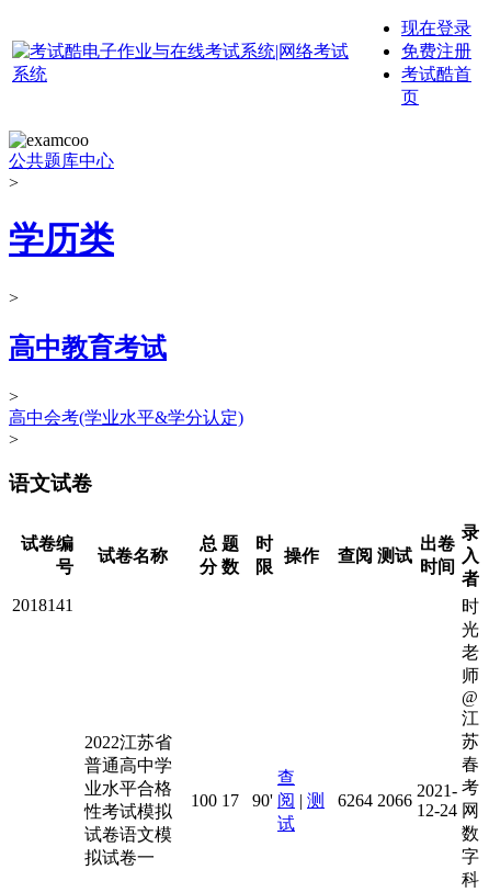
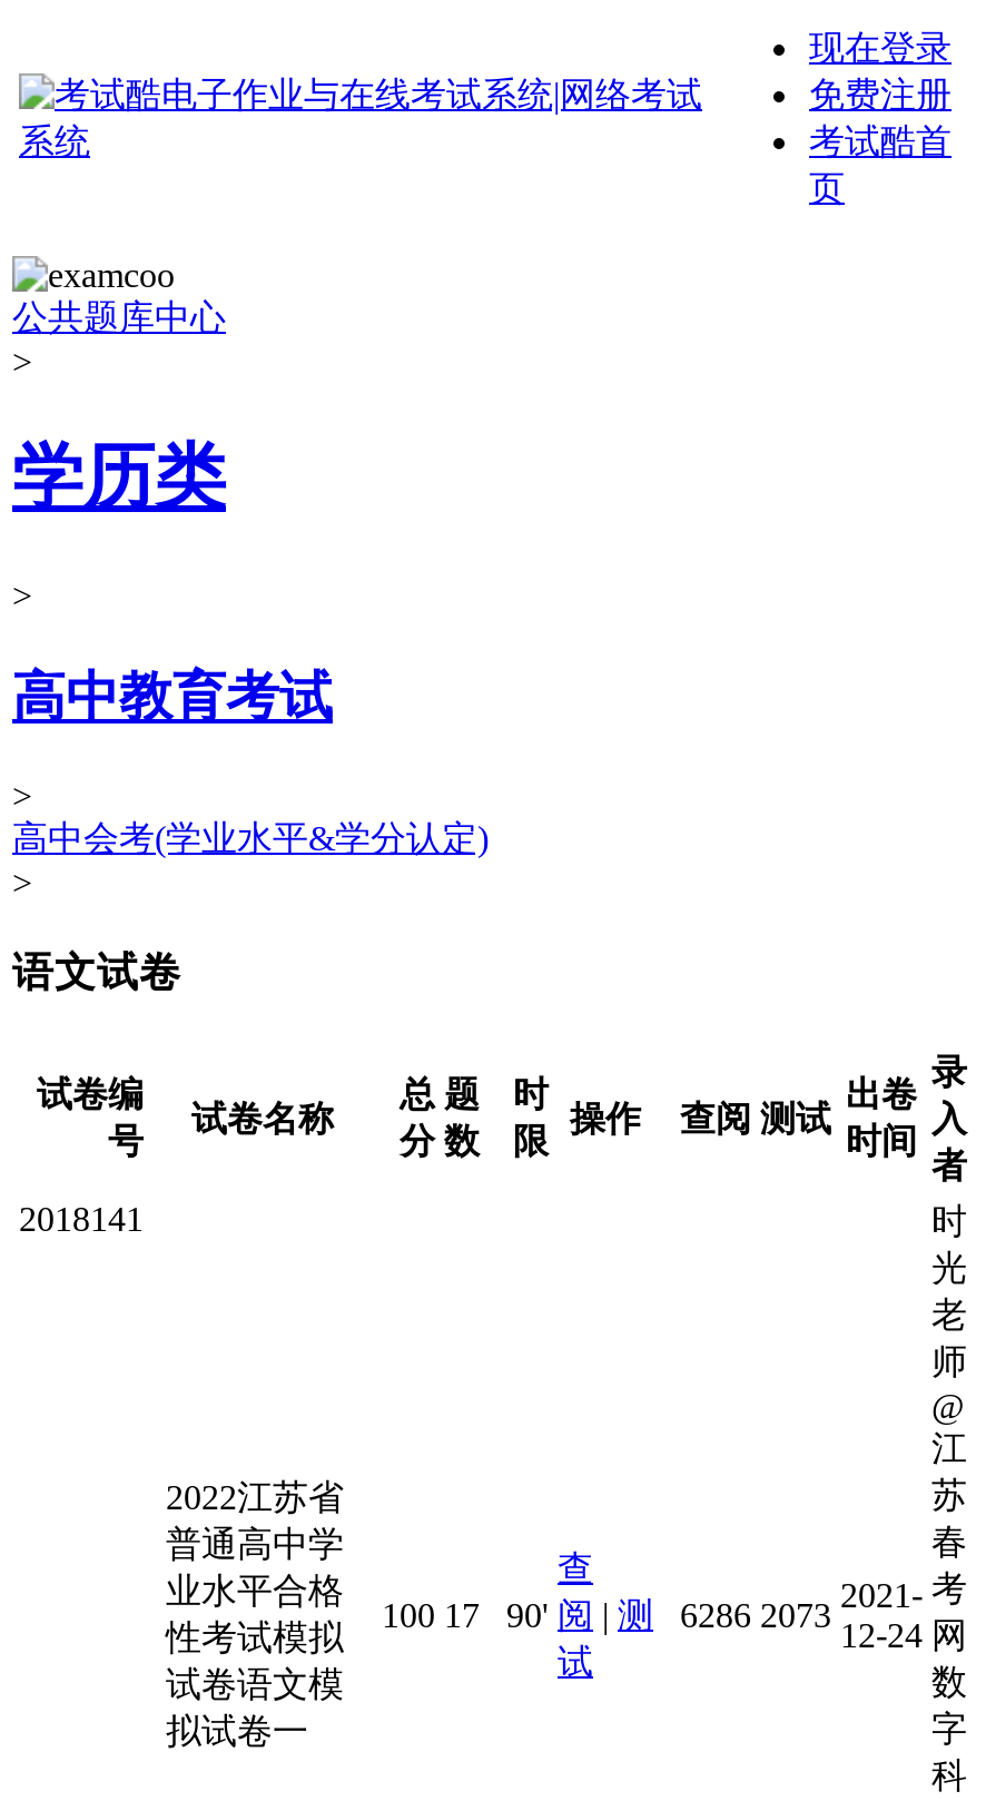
[338,791,412,810] 6264 2066 -> [680,1596,831,1634] 6286 2073

